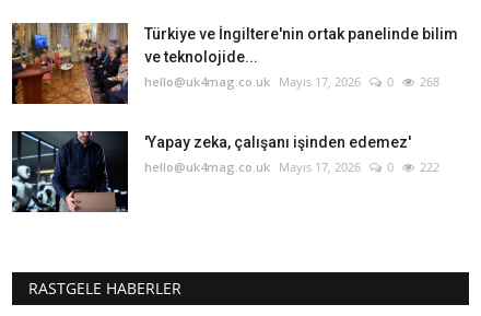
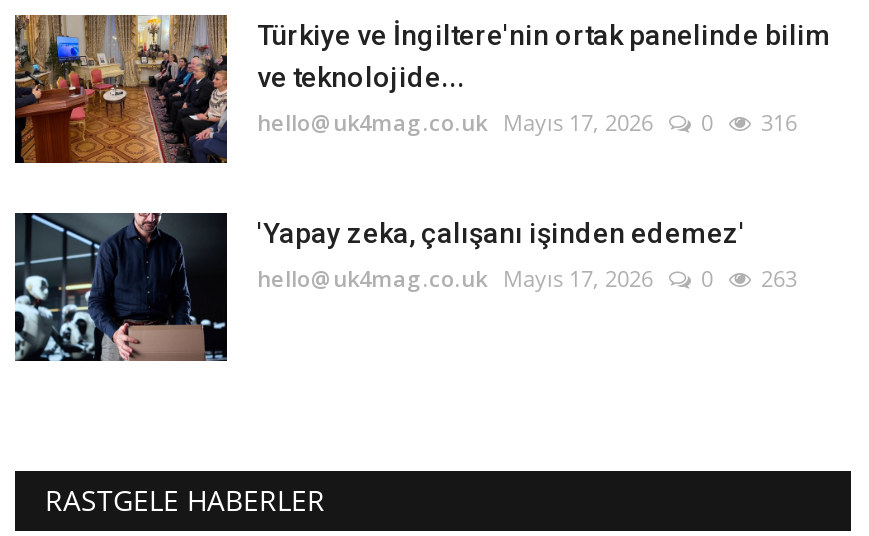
[144,73,439,90] hello@uk4mag.co.uk Mayıs 17, 2026 0 268 -> [257,107,797,137] hello@uk4mag.co.uk Mayıs 17, 2026 0 316
[144,159,439,175] hello@uk4mag.co.uk Mayıs 17, 2026 0 222 -> [257,263,797,293] hello@uk4mag.co.uk Mayıs 17, 2026 0 263

